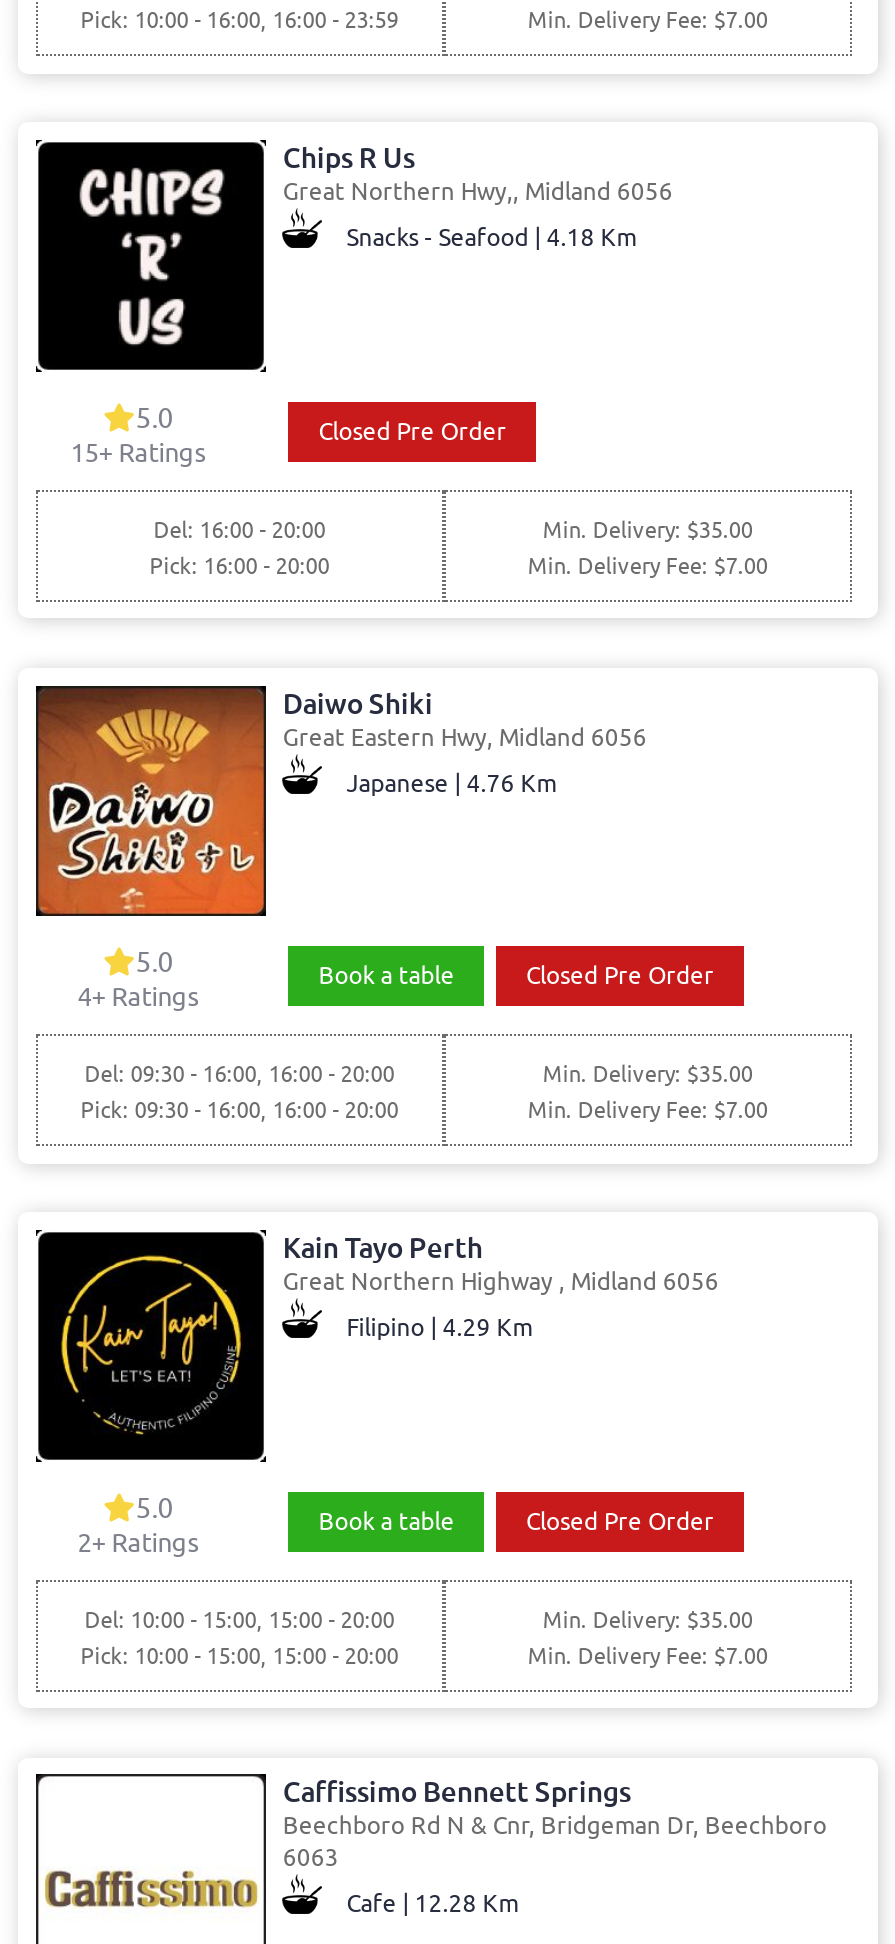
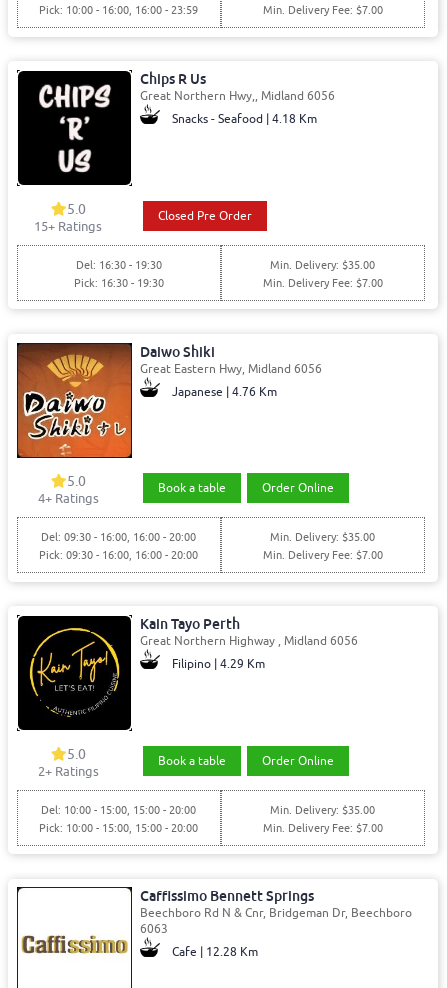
[153,515,325,543] Del: 16:00 - 20:00 -> [76,258,162,272] Del: 16:30 - 19:30
[149,551,329,579] Pick: 16:00 - 20:00 -> [74,276,164,290] Pick: 16:30 - 19:30
[526,960,714,992] Closed Pre Order -> [262,480,334,496] Order Online
[526,1505,714,1537] Closed Pre Order -> [262,752,334,768] Order Online

